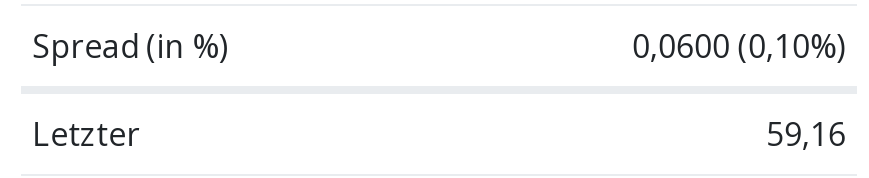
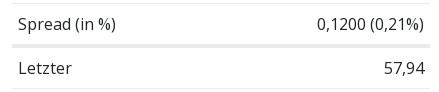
[632,24,846,68] 0,0600 (0,10%) -> [317,13,424,35] 0,1200 (0,21%)
[766,112,846,156] 59,16 -> [384,57,424,79] 57,94

